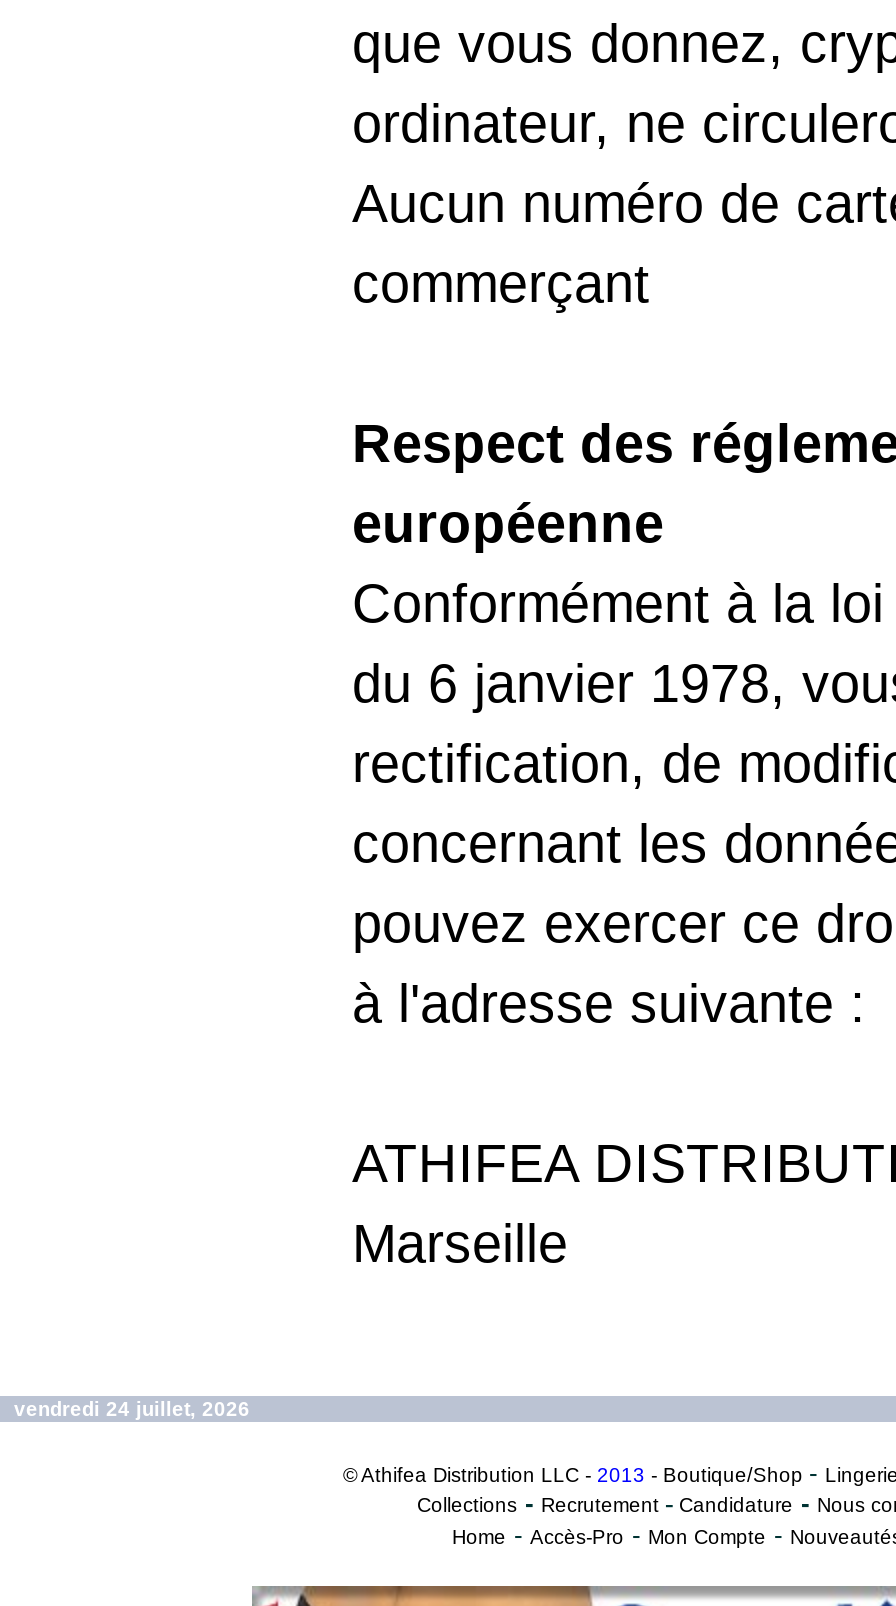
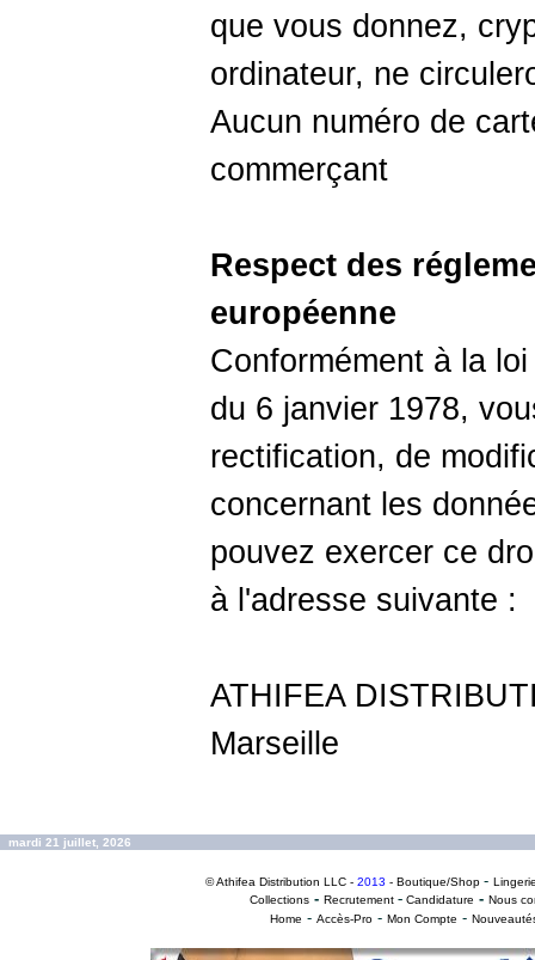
[2,1398,262,1420] vendredi 24 juillet, 2026 -> [1,836,139,849] mardi 21 juillet, 2026

